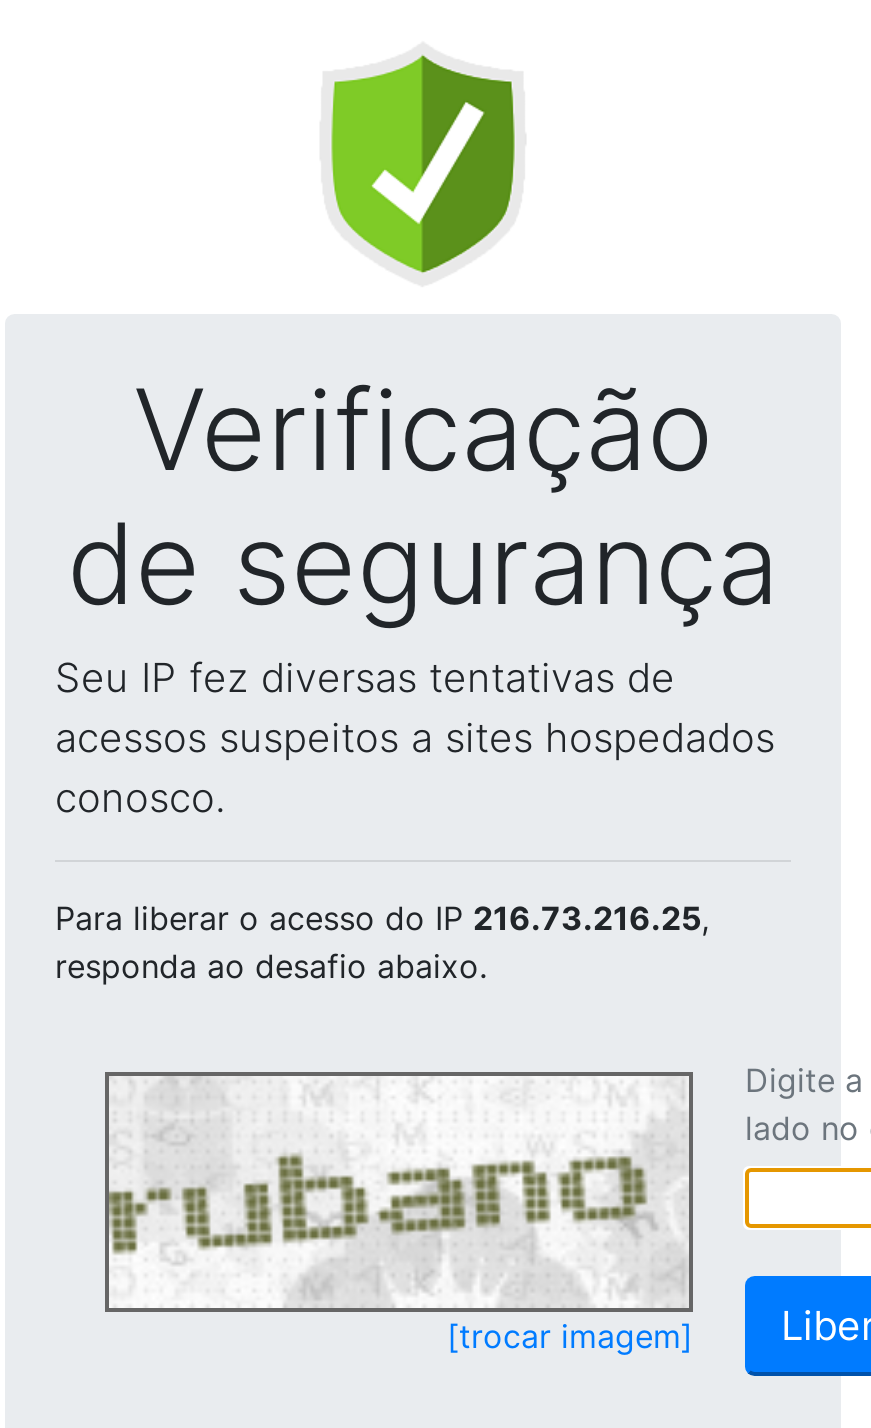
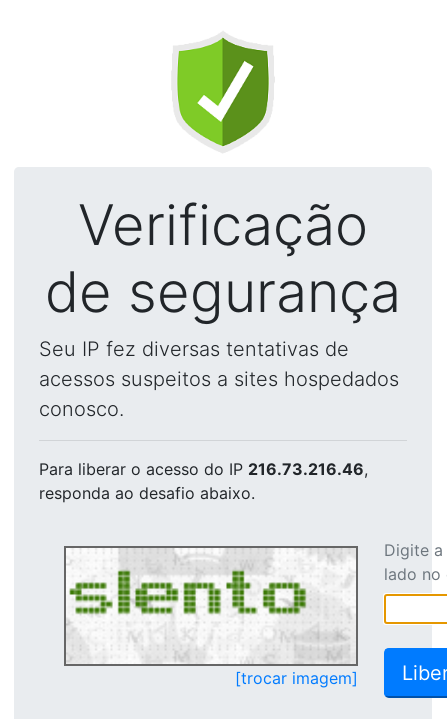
[55,898,709,938] Para liberar o acesso do IP 216.73.216.25, -> [39,459,368,479] Para liberar o acesso do IP 216.73.216.46,
[107,1080,669,1304] [image] -> [66,549,338,661] [image]

